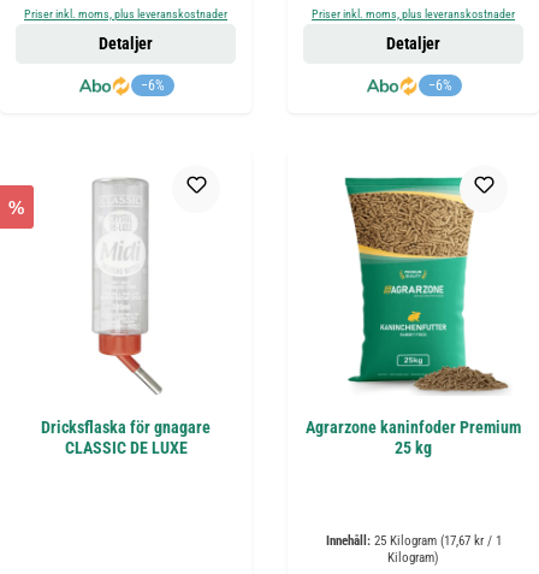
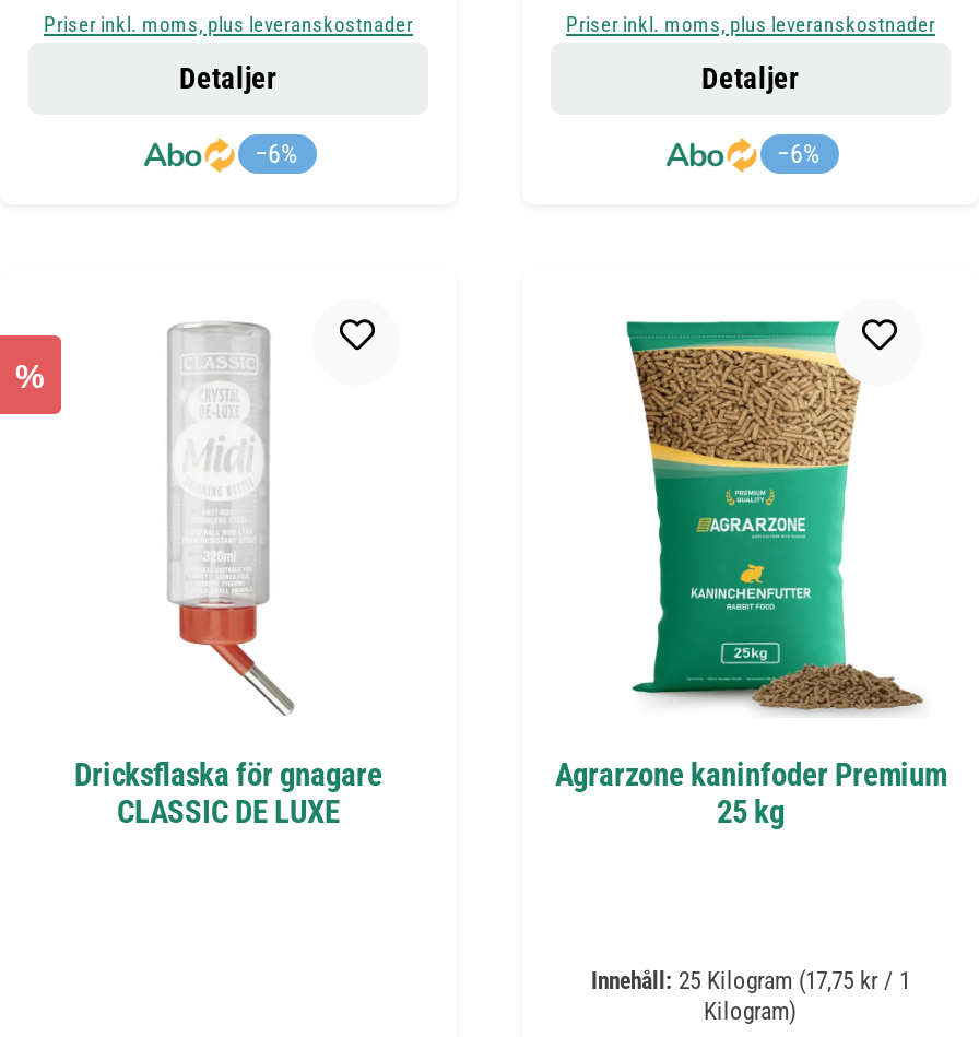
[325,533,501,549] Innehåll: 25 Kilogram (17,67 kr / 1 -> [591,967,910,995] Innehåll: 25 Kilogram (17,75 kr / 1

